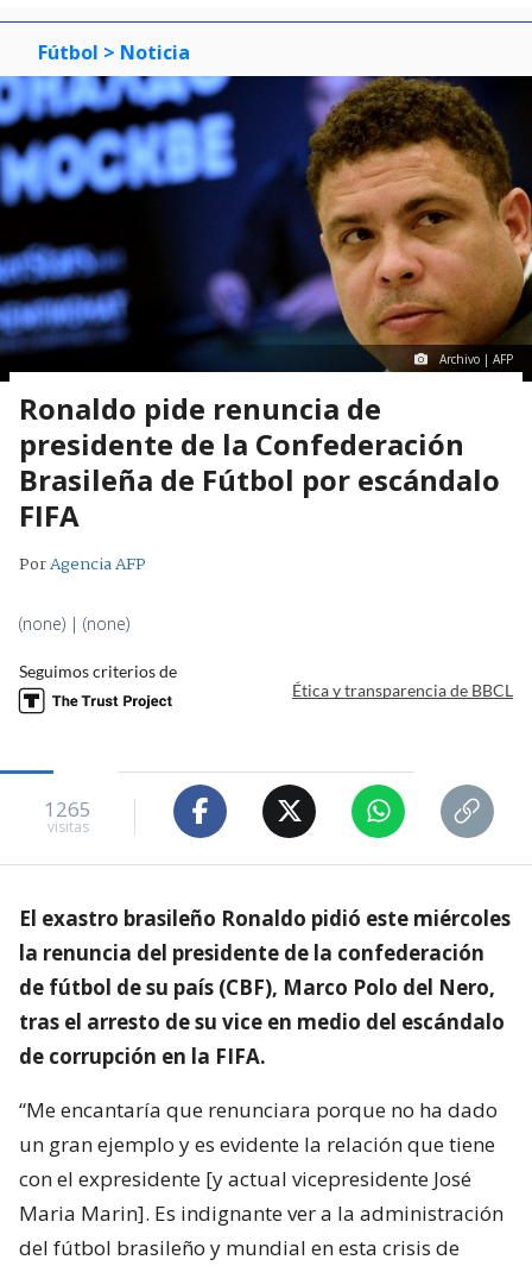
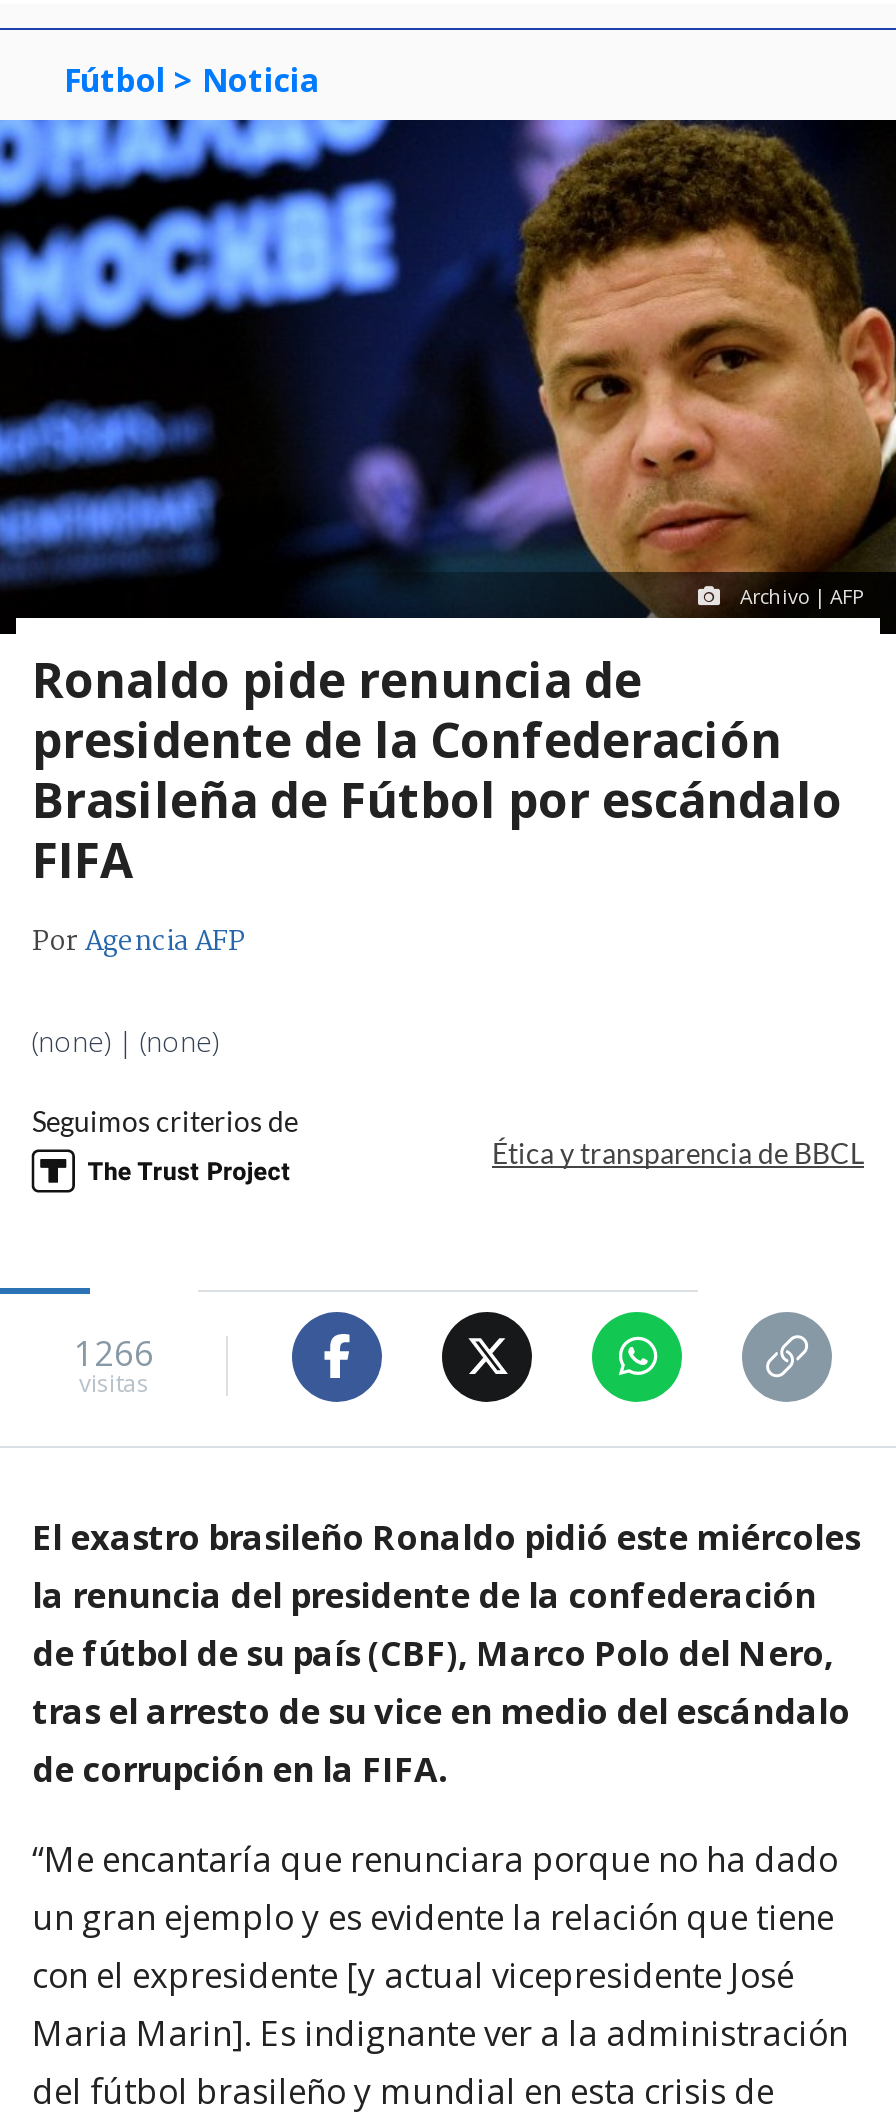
[44,796,91,823] 1265 -> [74,1331,154,1377] 1266

